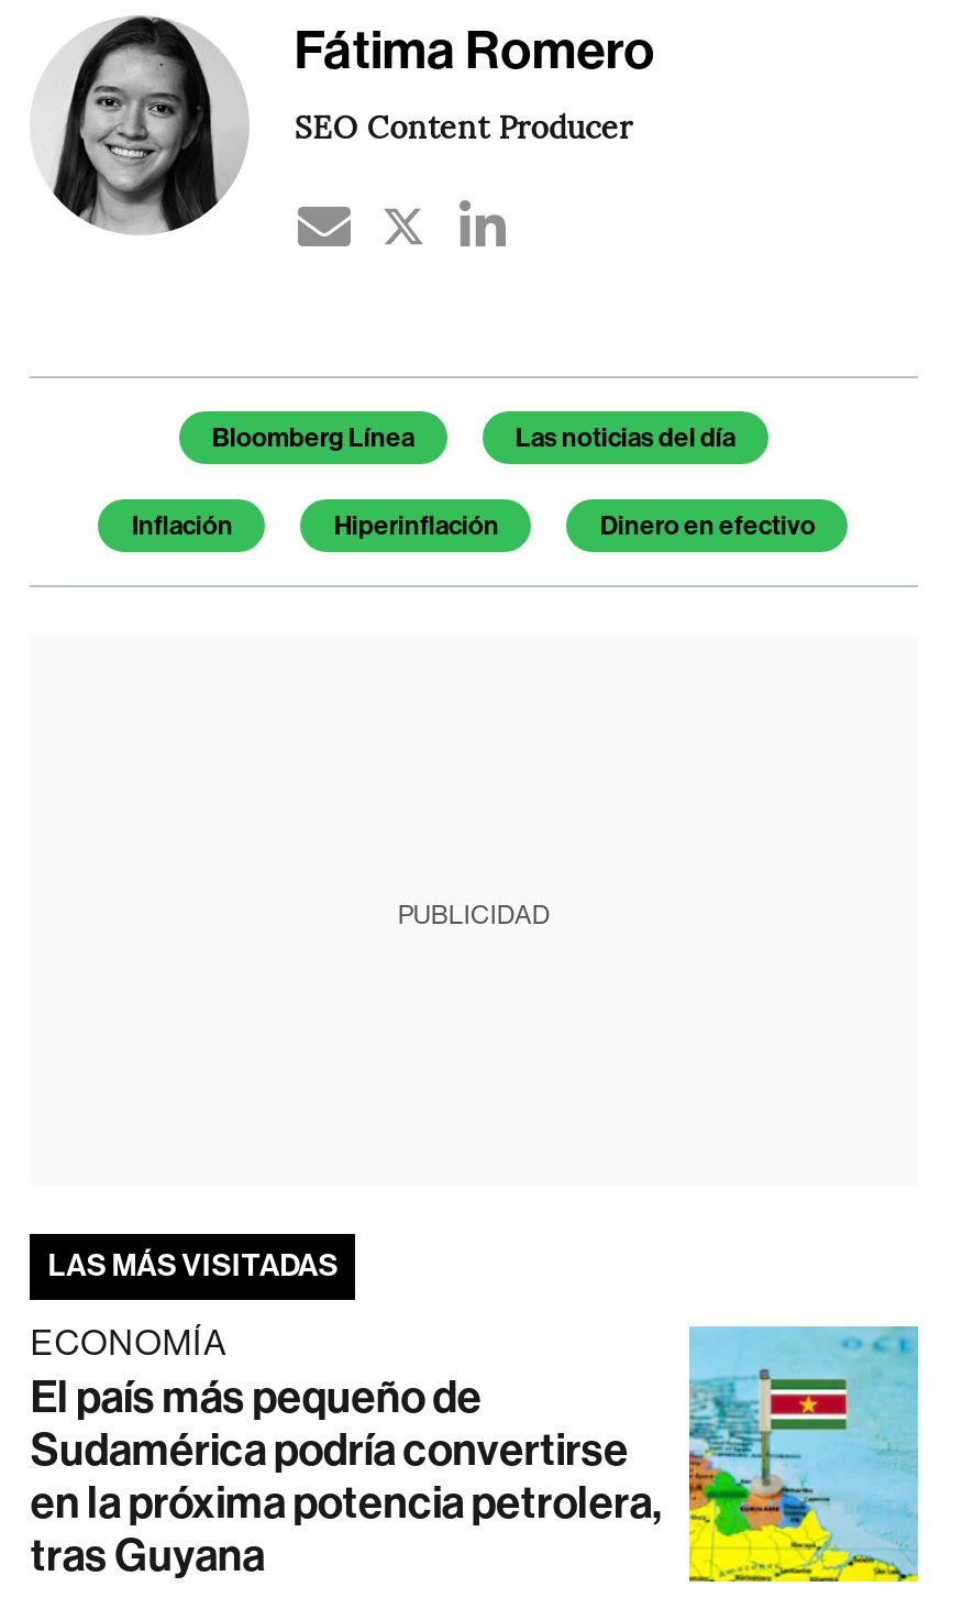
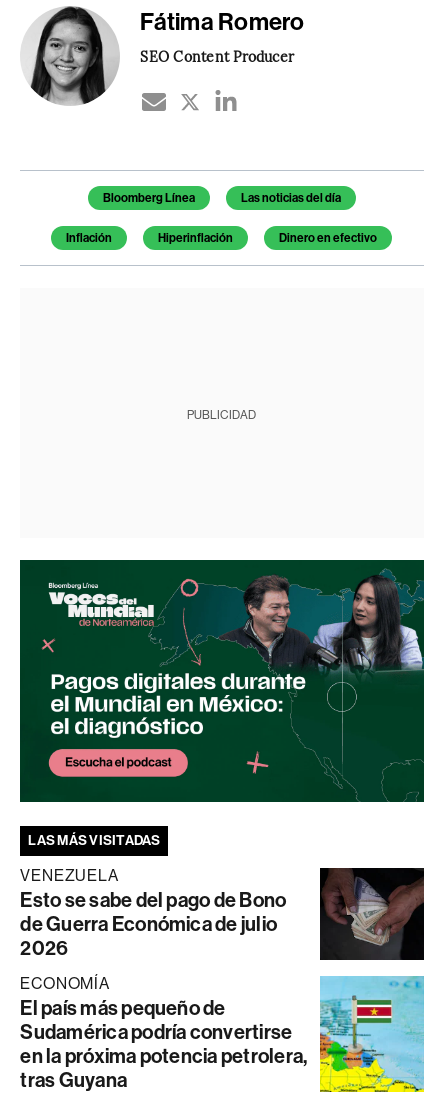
none -> [19,559,425,803] [image]
none -> [20,866,425,961] [image] | VENEZUELA | Esto se sabe del pago de Bono | de Guerra Económica de julio | 2026

